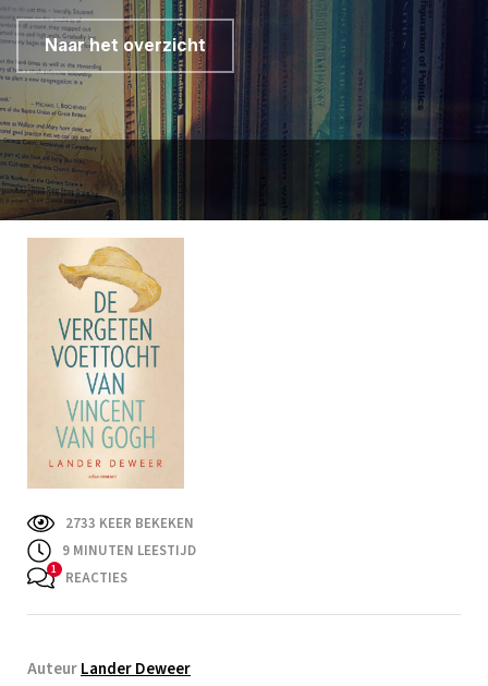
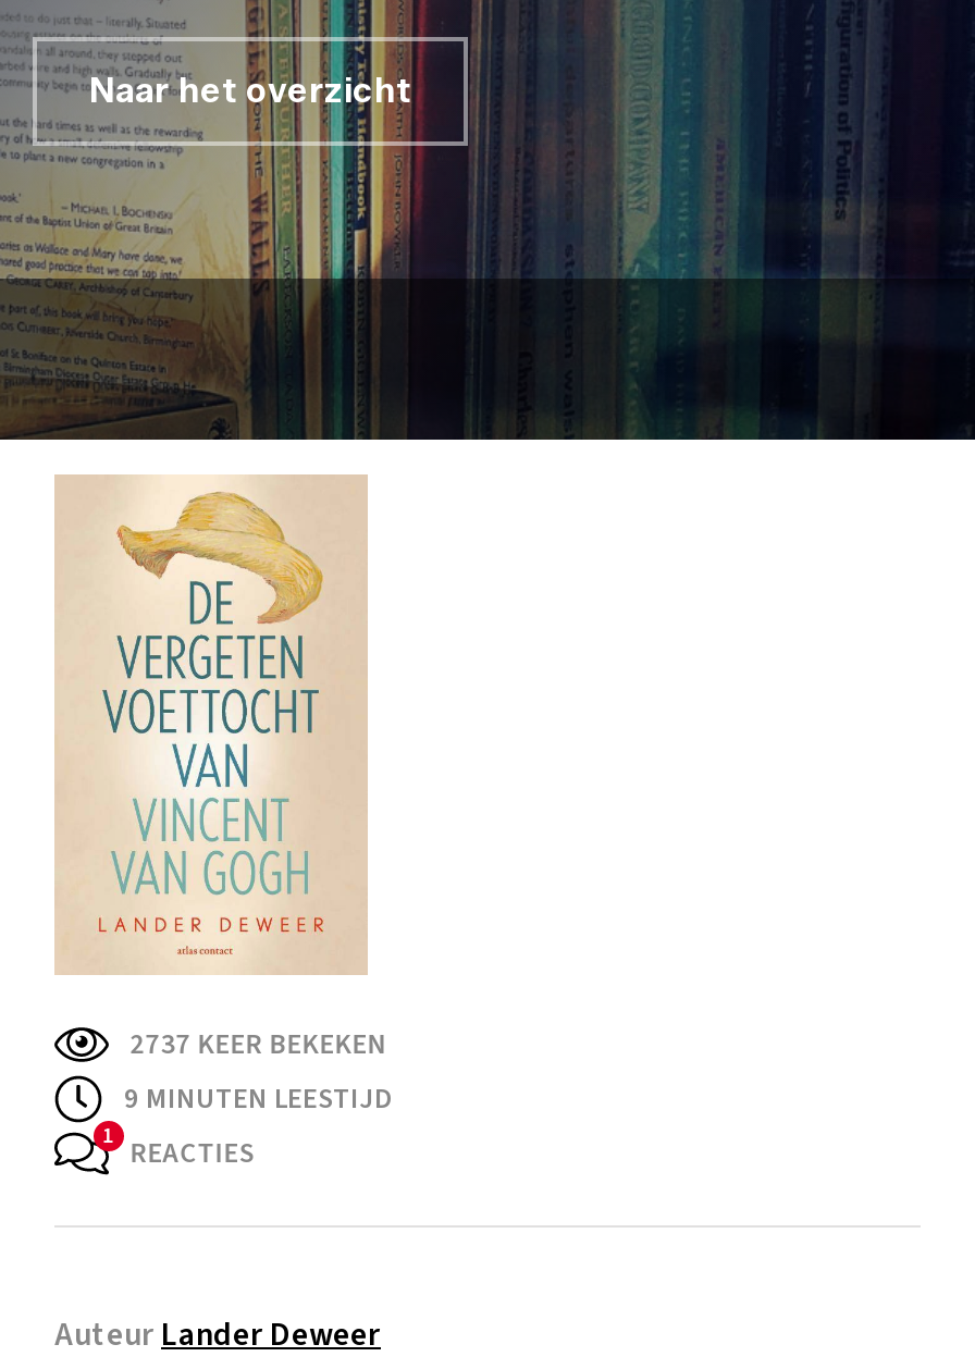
[65,514,194,533] 2733 KEER BEKEKEN -> [130,1025,387,1064] 2737 KEER BEKEKEN

